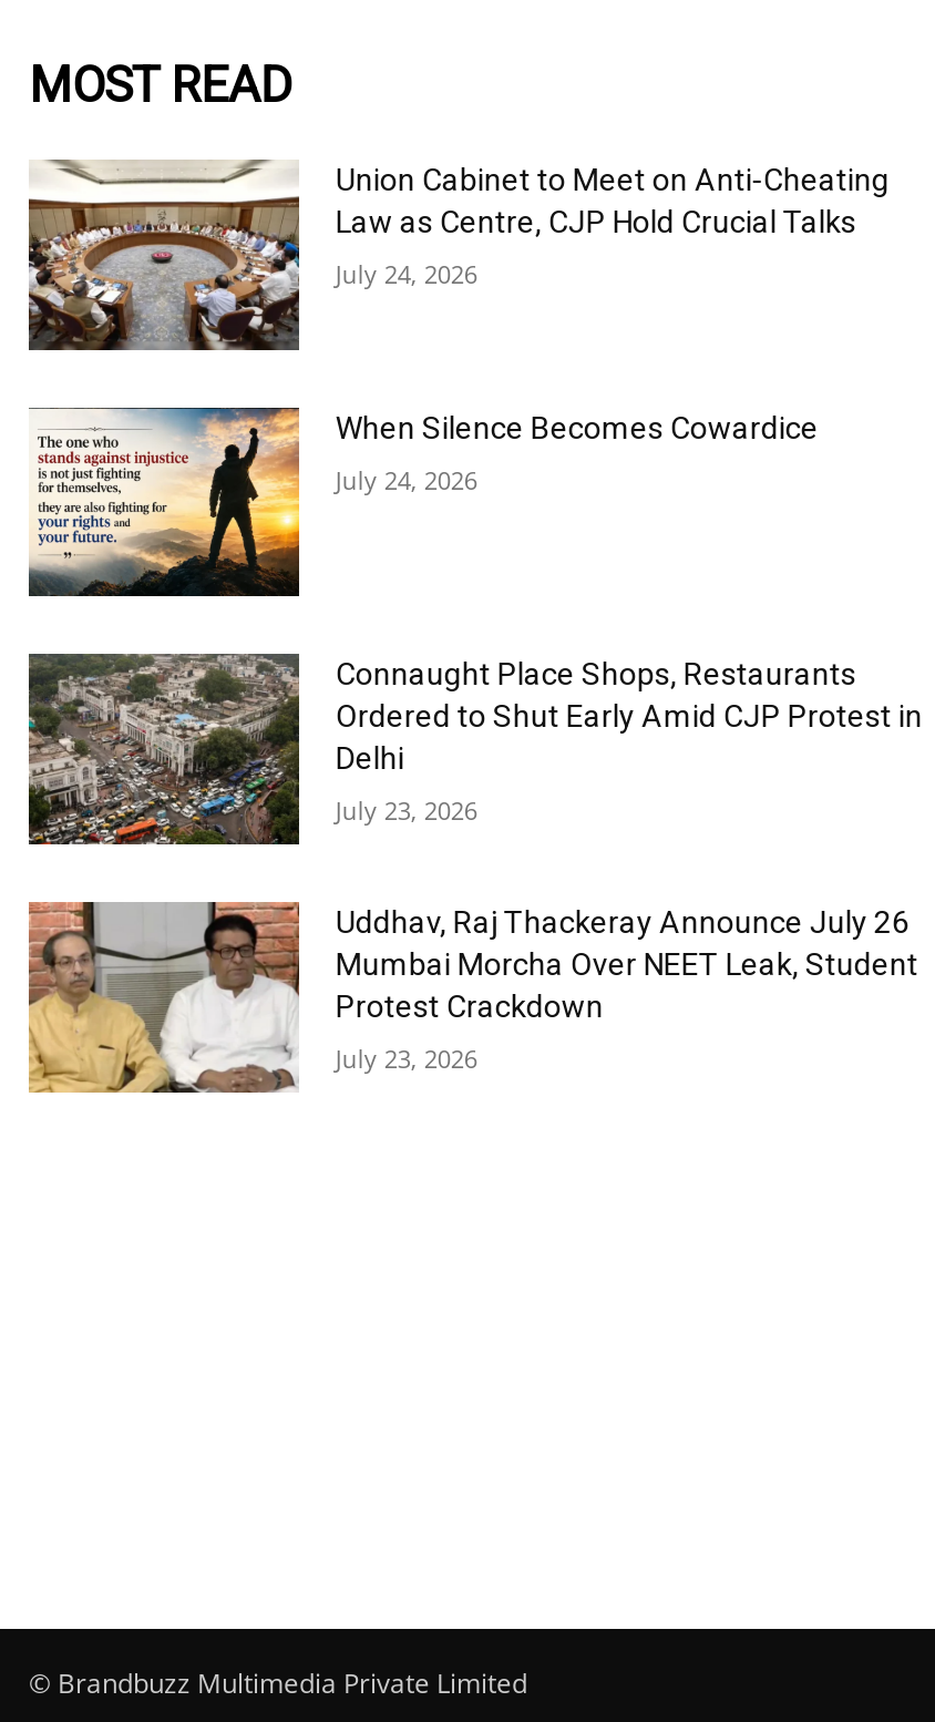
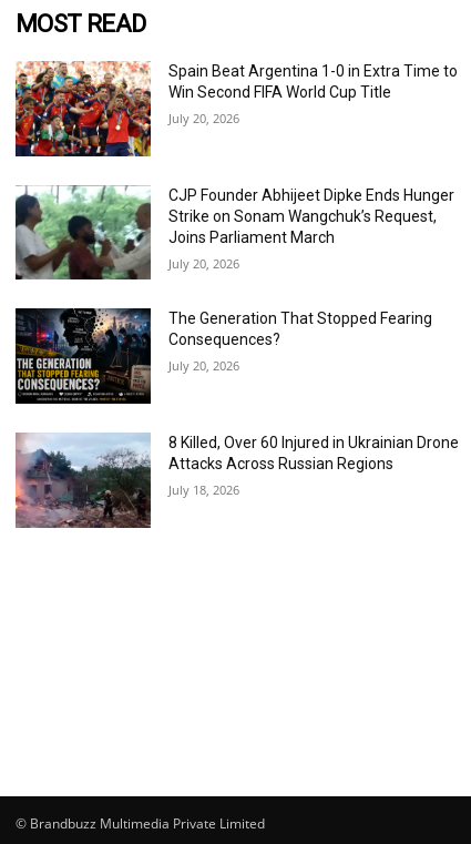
[27,157,889,352] [image] | Union Cabinet to Meet on Anti-Cheating | Law as Centre, CJP Hold Crucial Talks -> [14,61,458,157] [image] | Spain Beat Argentina 1-0 in Extra Time to | Win Second FIFA World Cup Title
[335,257,477,290] July 24, 2026 -> [169,110,240,126] July 20, 2026
[29,406,818,598] [image] | When Silence Becomes Cowardice -> [14,185,455,281] [image] | CJP Founder Abhijeet Dipke Ends Hunger | Strike on Sonam Wangchuk’s Request, | Joins Parliament March
[335,463,477,496] July 24, 2026 -> [169,255,240,271] July 20, 2026
[27,652,923,847] [image] | Connaught Place Shops, Restaurants | Ordered to Shut Early Amid CJP Protest in | Delhi -> [14,307,433,405] [image] | The Generation That Stopped Fearing | Consequences?
[335,794,477,827] July 23, 2026 -> [169,357,240,374] July 20, 2026
[29,900,918,1093] [image] | Uddhav, Raj Thackeray Announce July 26 | Mumbai Morcha Over NEET Leak, Student | Protest Crackdown -> [16,433,459,529] [image] | 8 Killed, Over 60 Injured in Ukrainian Drone | Attacks Across Russian Regions
[335,1042,477,1075] July 23, 2026 -> [169,481,240,498] July 18, 2026

